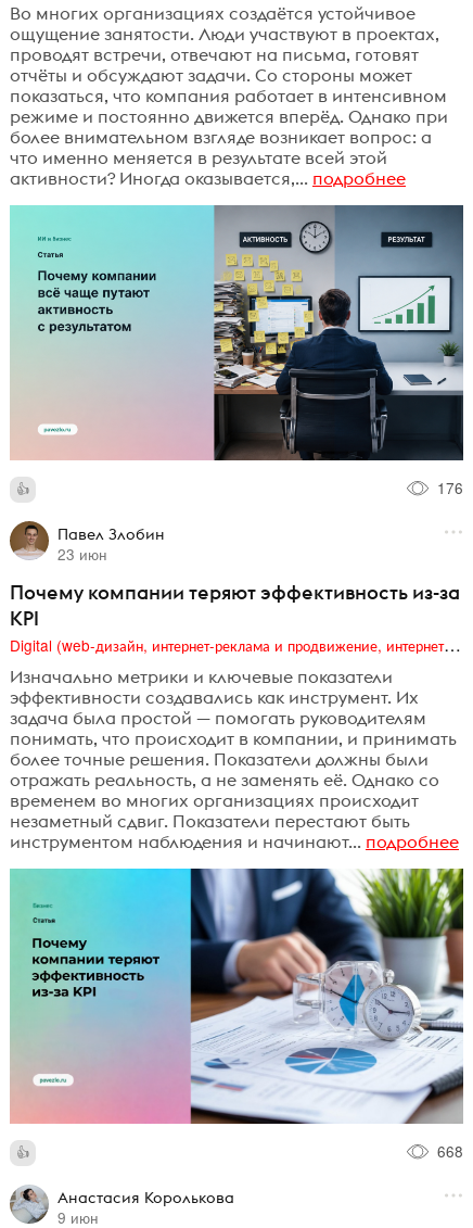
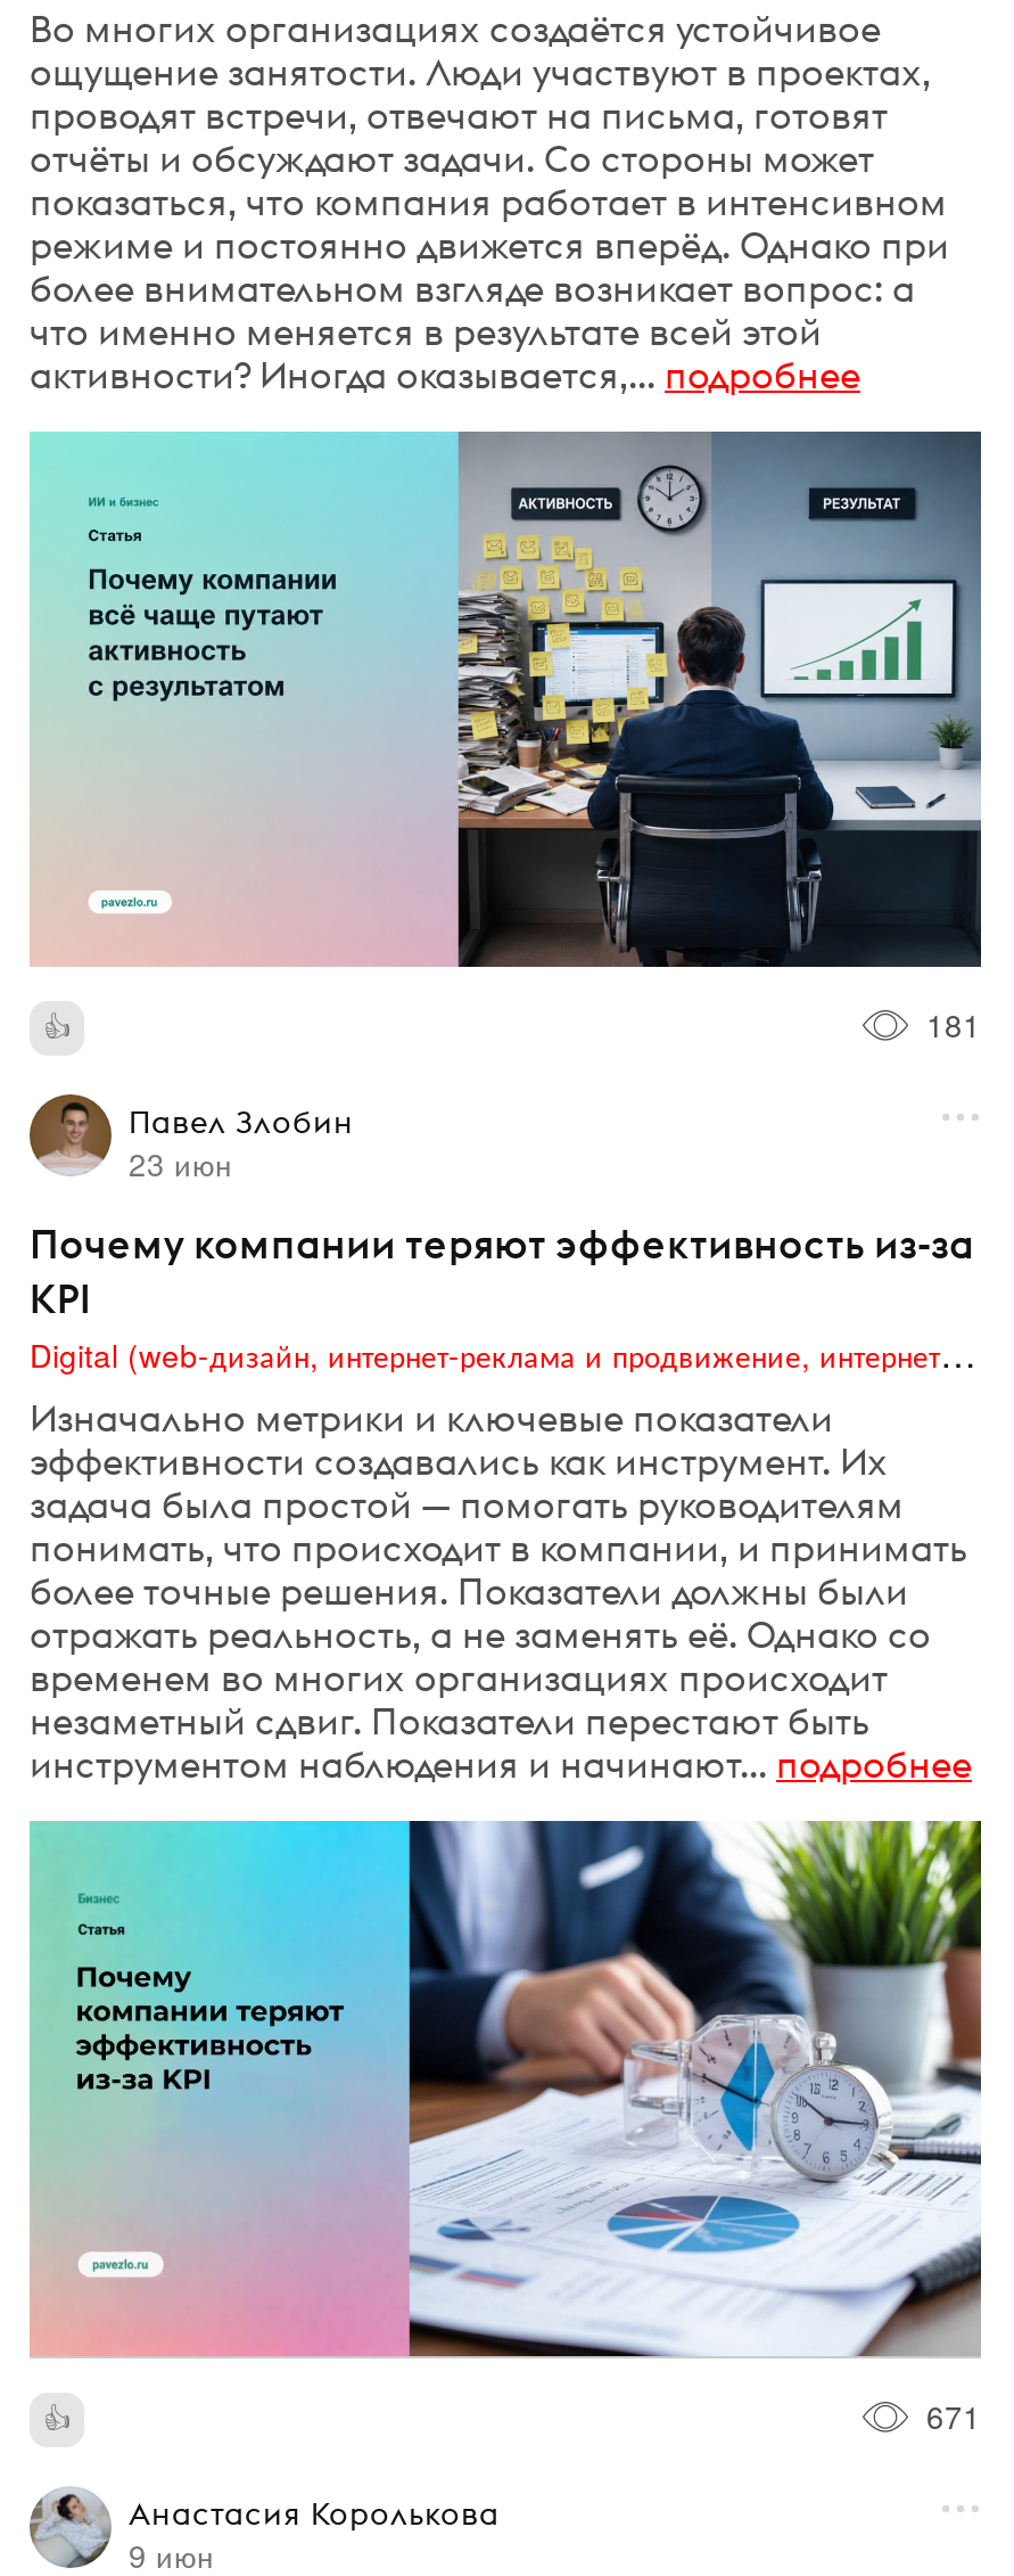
[433,477,463,499] 176 -> [917,1000,981,1046] 181
[433,1140,463,1162] 668 -> [917,2391,981,2437] 671

